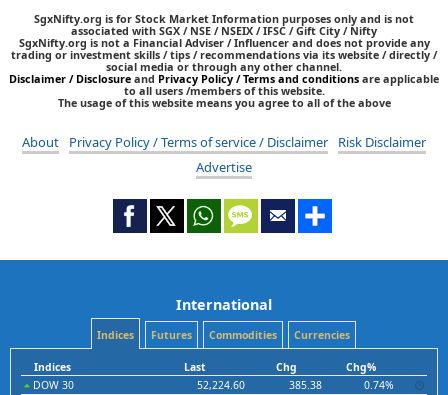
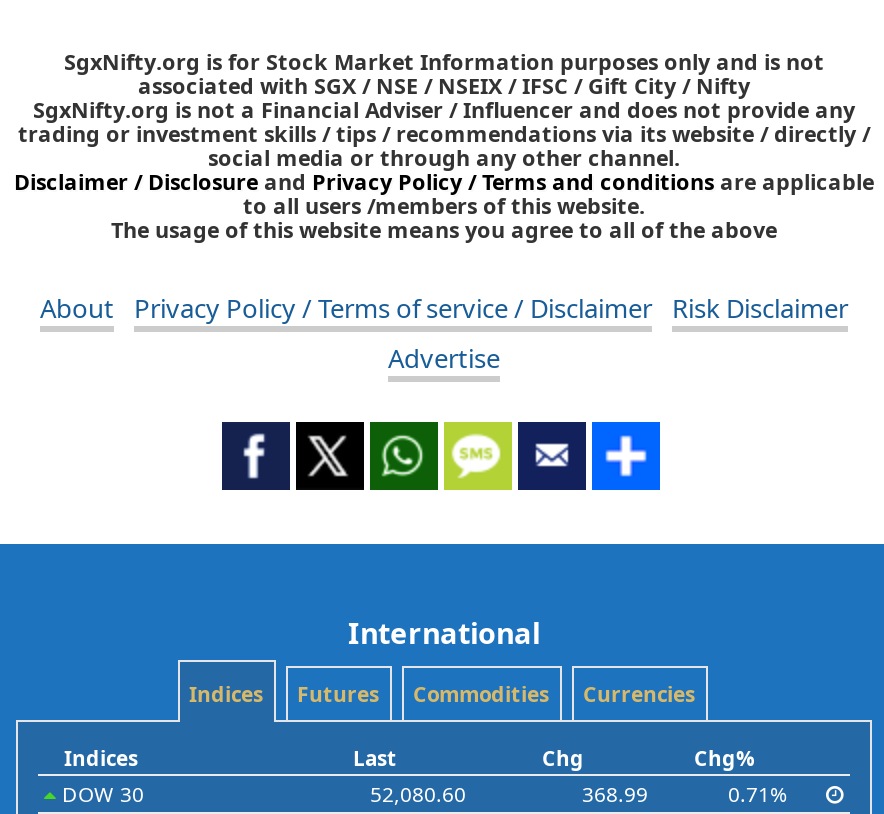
[197,378,245,392] 52,224.60 -> [370,780,466,808] 52,080.60
[289,378,322,392] 385.38 -> [582,780,648,808] 368.99
[364,378,394,392] 0.74% -> [728,780,788,808] 0.71%

